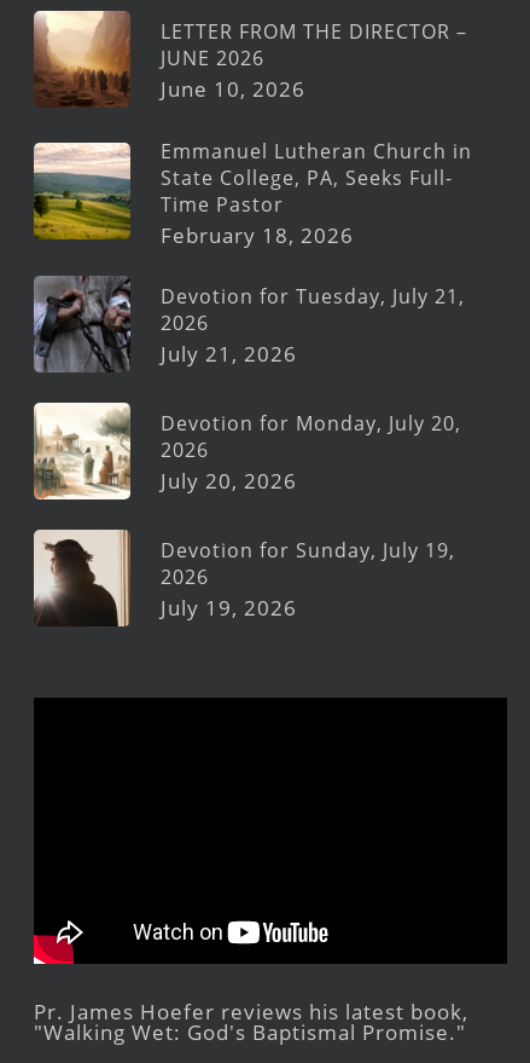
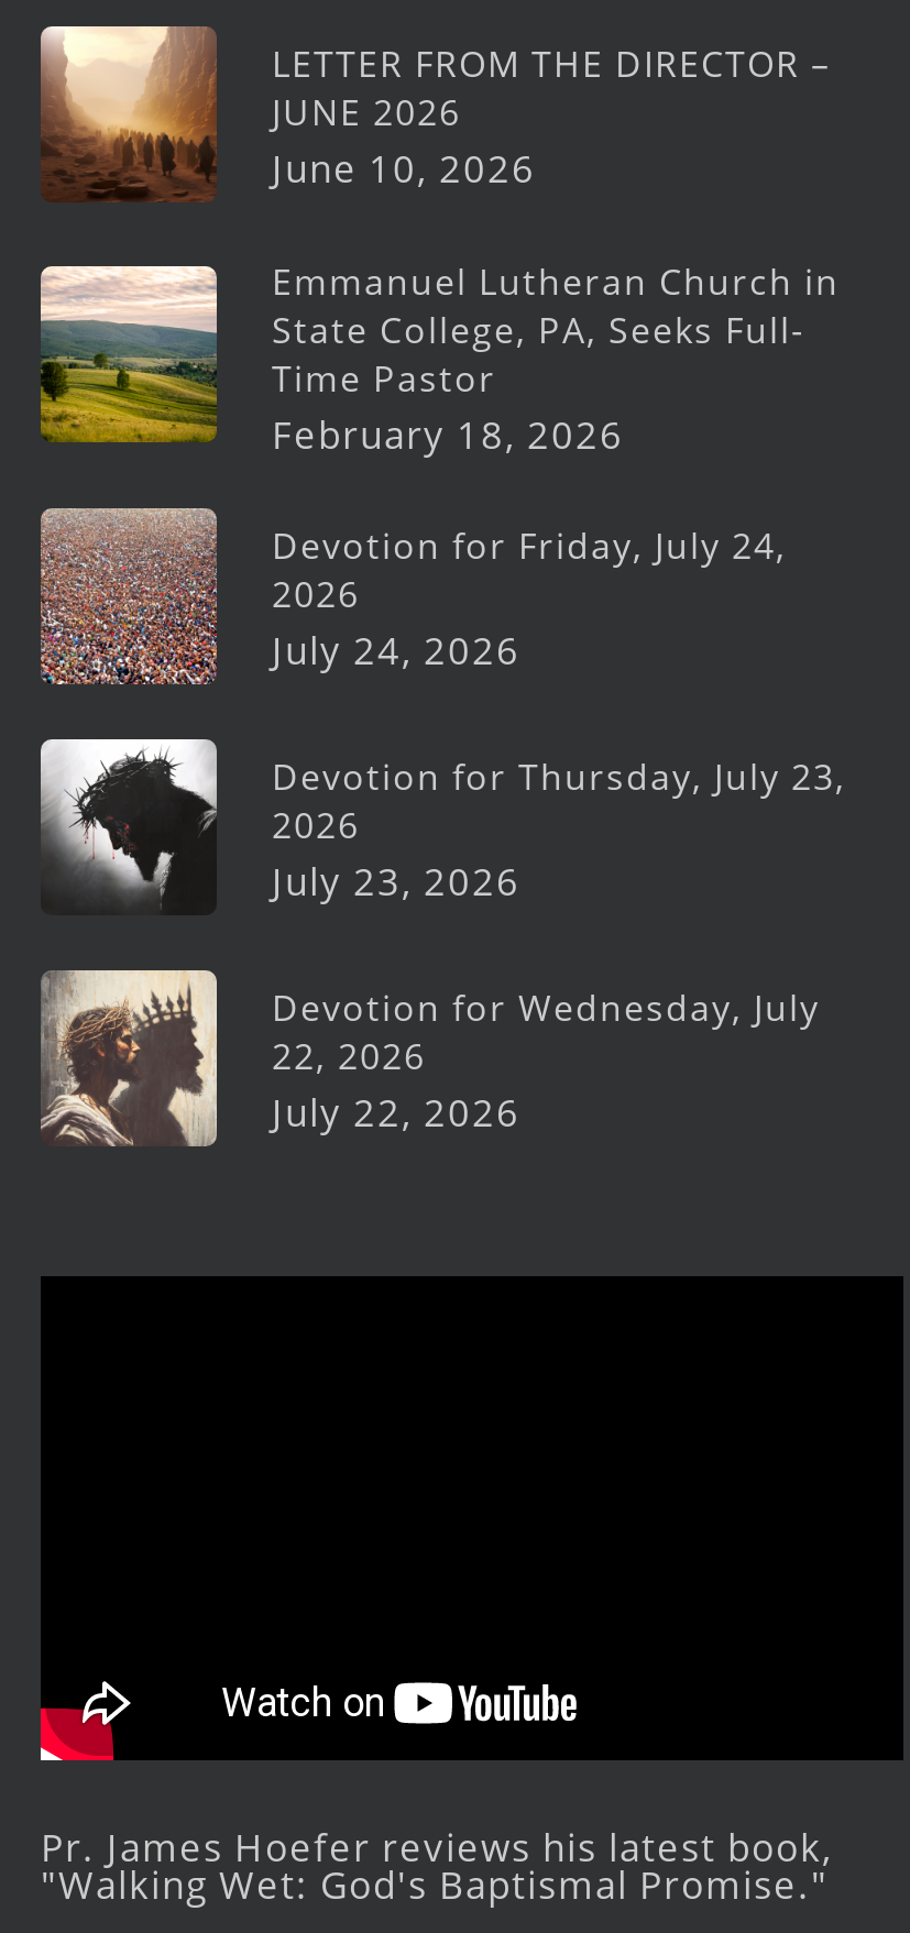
[34,276,465,372] [image] | Devotion for Tuesday, July 21, -> [41,506,787,684] [image] | Devotion for Friday, July 24,
[161,340,297,368] July 21, 2026 -> [272,626,520,676] July 24, 2026
[33,405,461,501] [image] | Devotion for Monday, July 20, -> [41,742,846,915] [image] | Devotion for Thursday, July 23,
[161,467,297,495] July 20, 2026 -> [272,857,520,907] July 23, 2026
[33,530,455,626] [image] | Devotion for Sunday, July 19, | 2026 | July 19, 2026 -> [41,970,820,1149] [image] | Devotion for Wednesday, July | 22, 2026 | July 22, 2026

